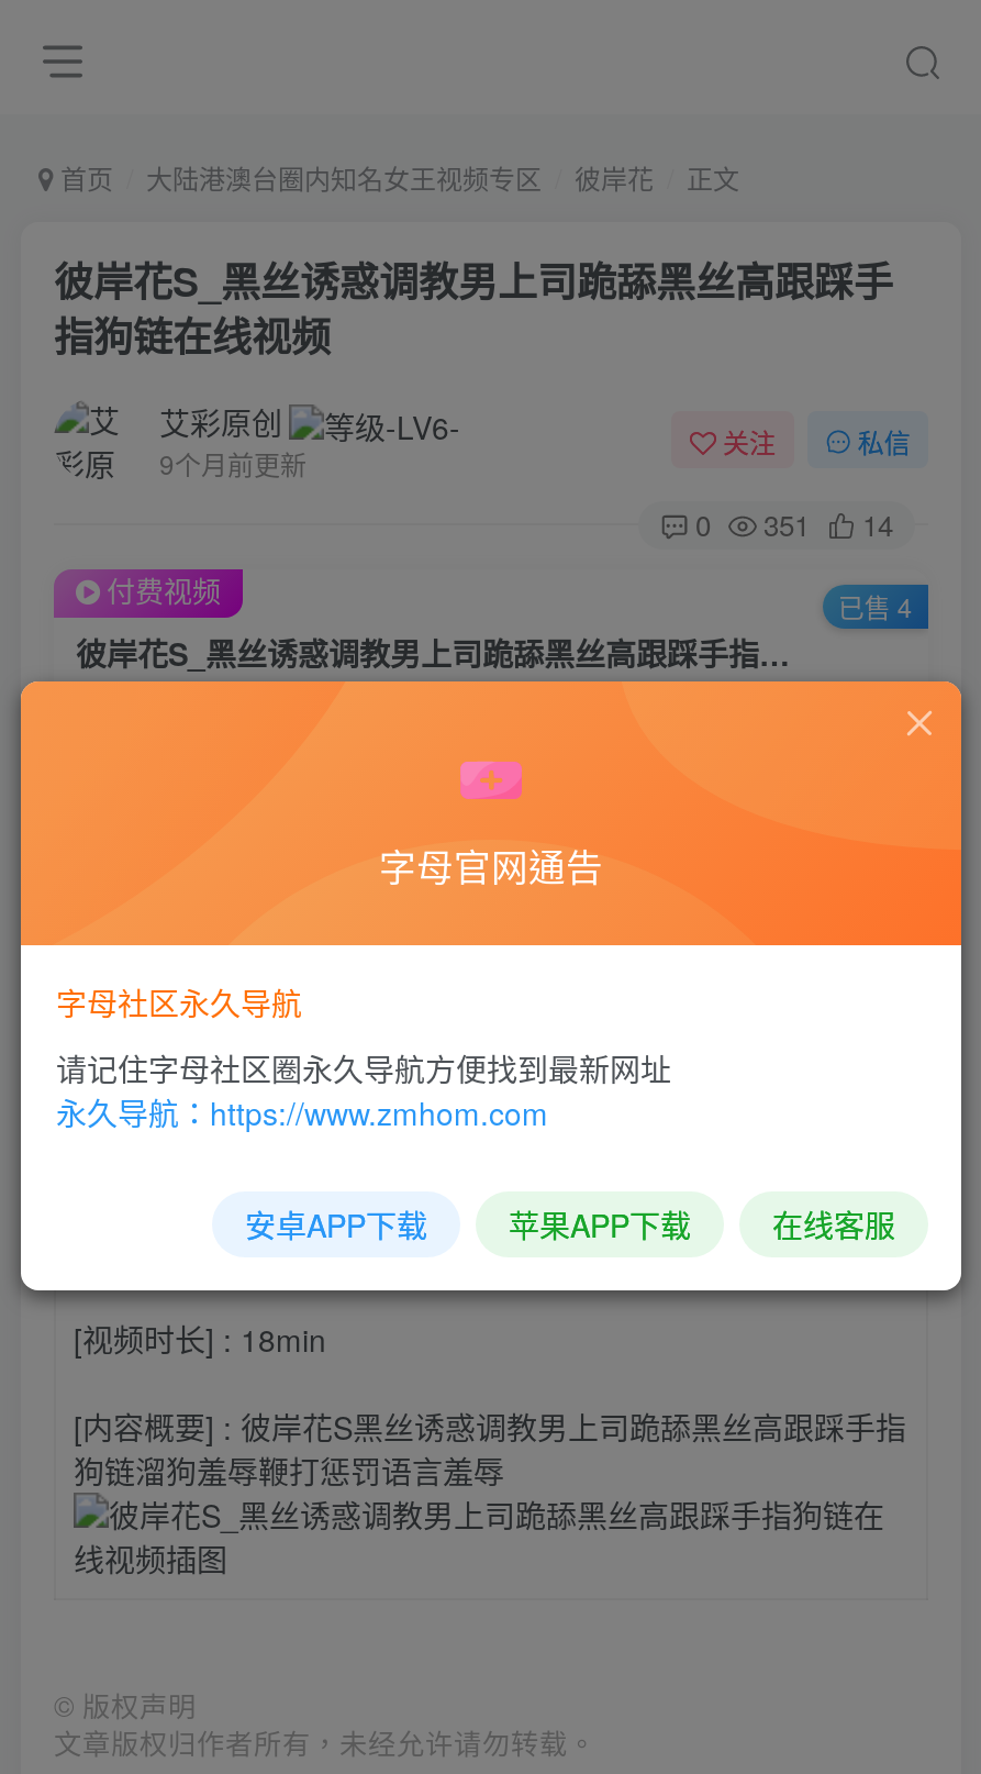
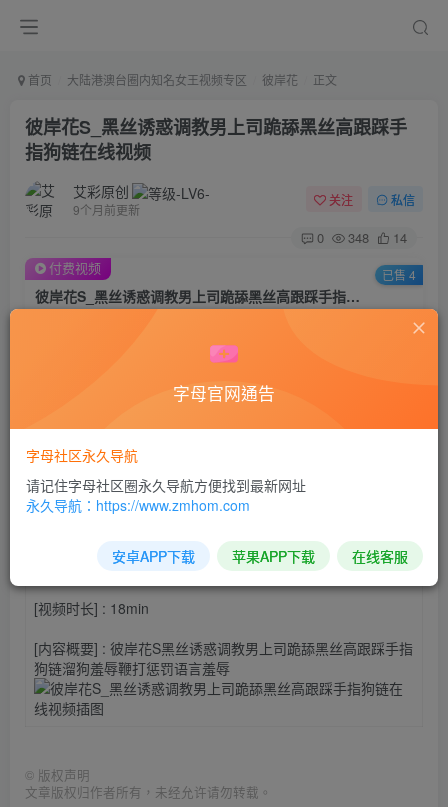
[695,503,893,545] 0 351 14 -> [317,228,407,247] 0 348 14

